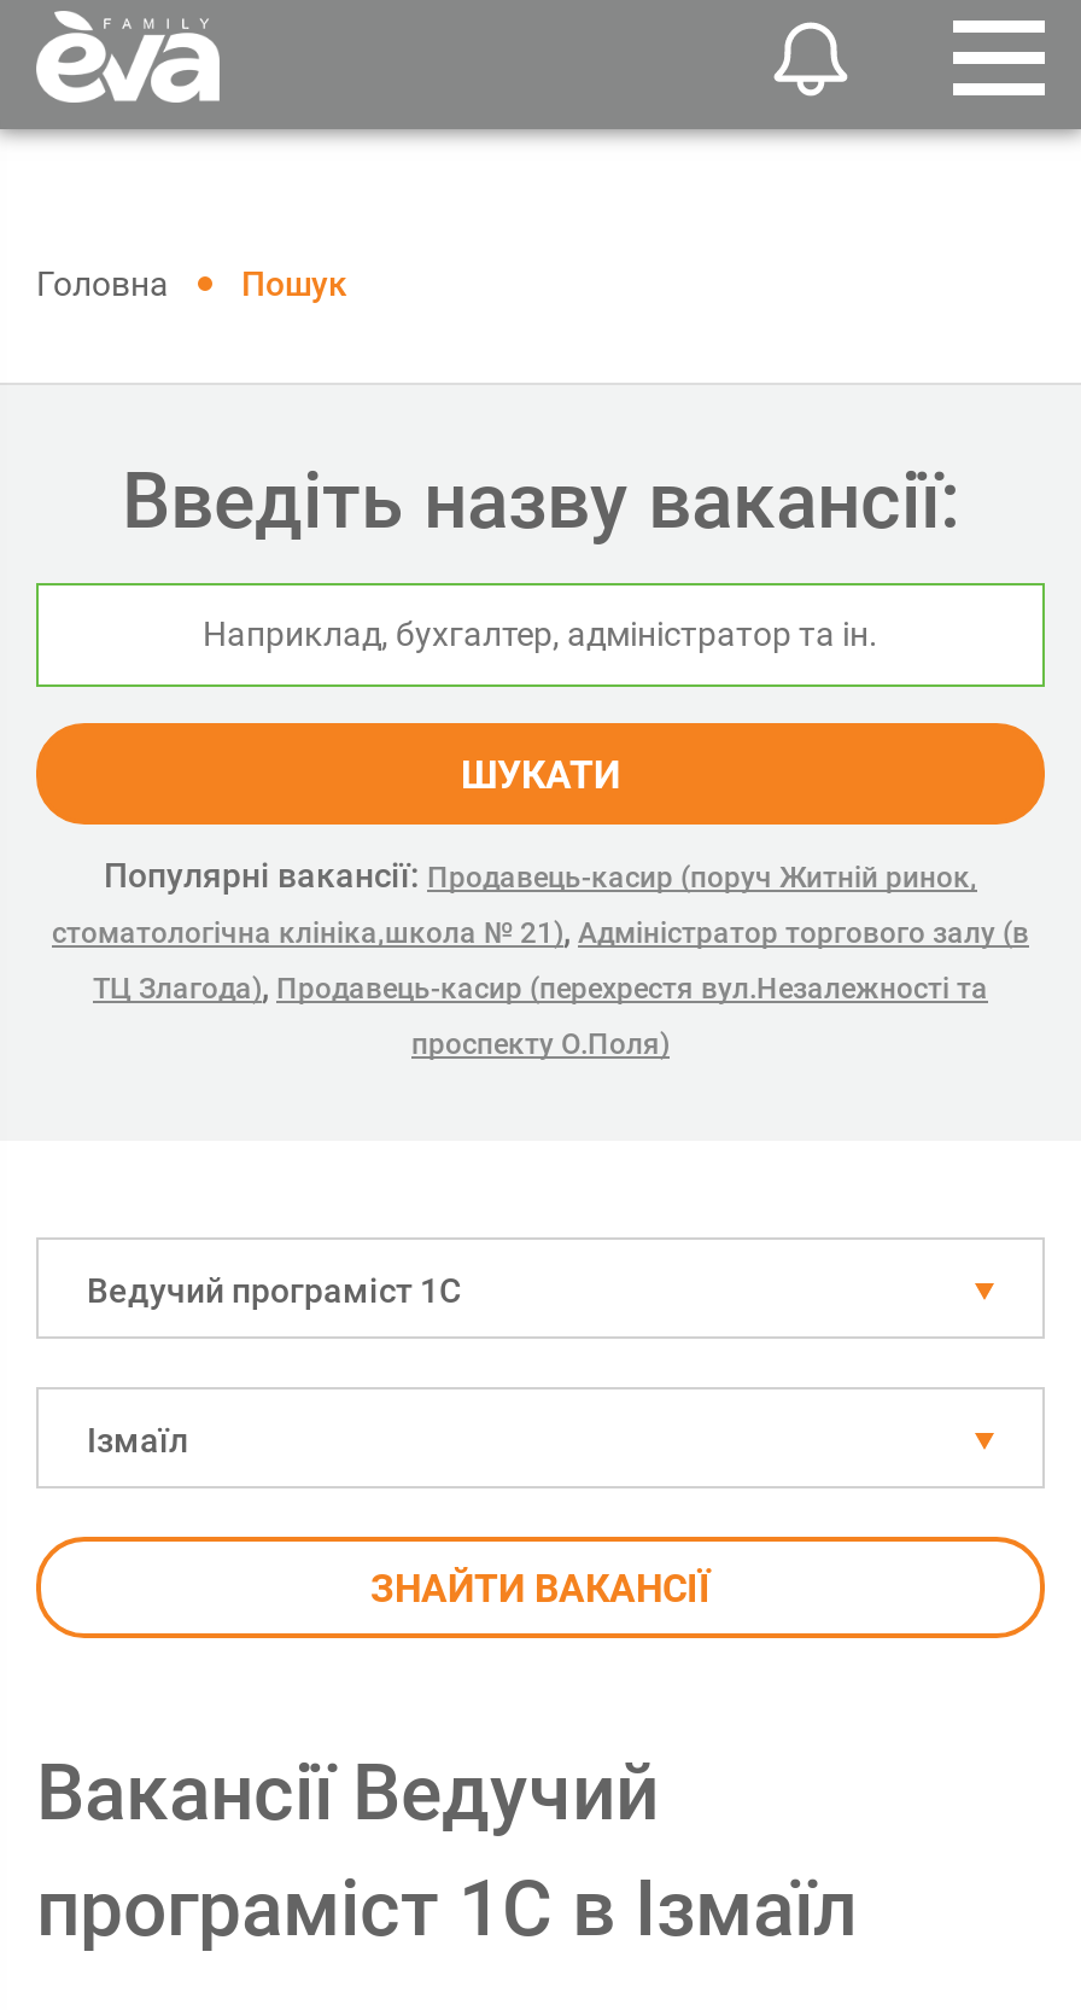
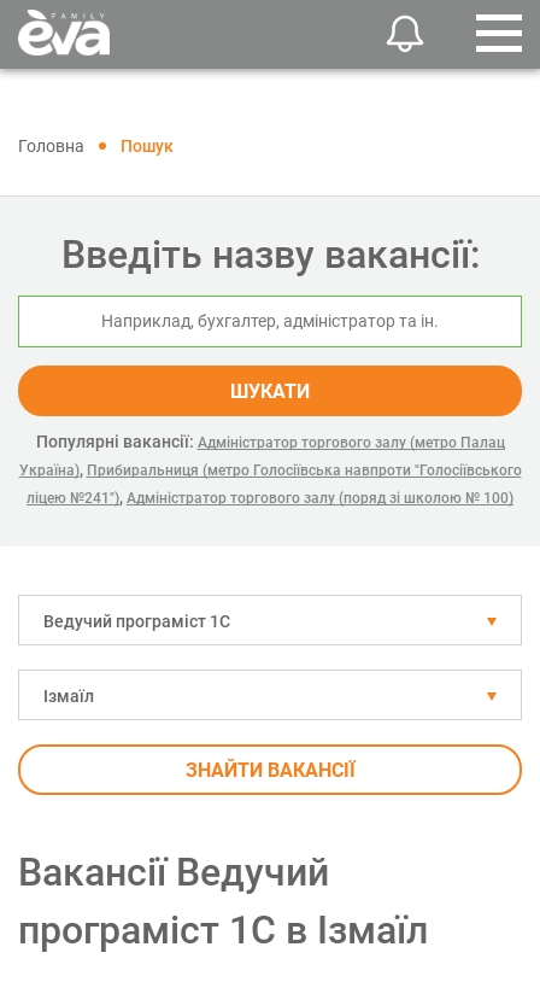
[52,856,1029,1061] Популярні вакансії: Продавець-касир (поруч Житній ринок, | стоматологічна клініка,школа № 21), Адміністратор торгового залу (в | ТЦ Злагода), Продавець-касир (перехрестя вул.Незалежності та | проспекту О.Поля) -> [19,432,521,507] Популярні вакансії: Адміністратор торгового залу (метро Палац | Україна), Прибиральниця (метро Голосіївська навпроти "Голосіївського | ліцею №241"), Адміністратор торгового залу (поряд зі школою № 100)

